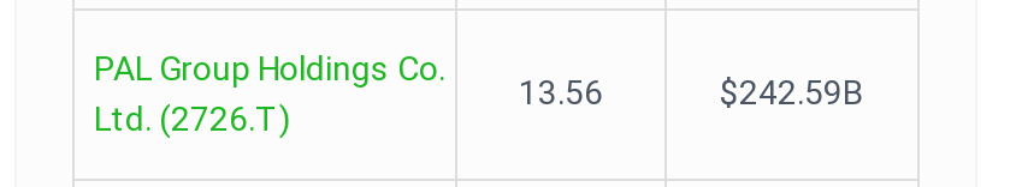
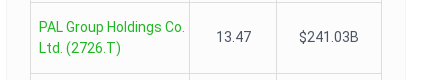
[519,73,864,111] 13.56 | $242.59B -> [215,29,359,45] 13.47 | $241.03B

